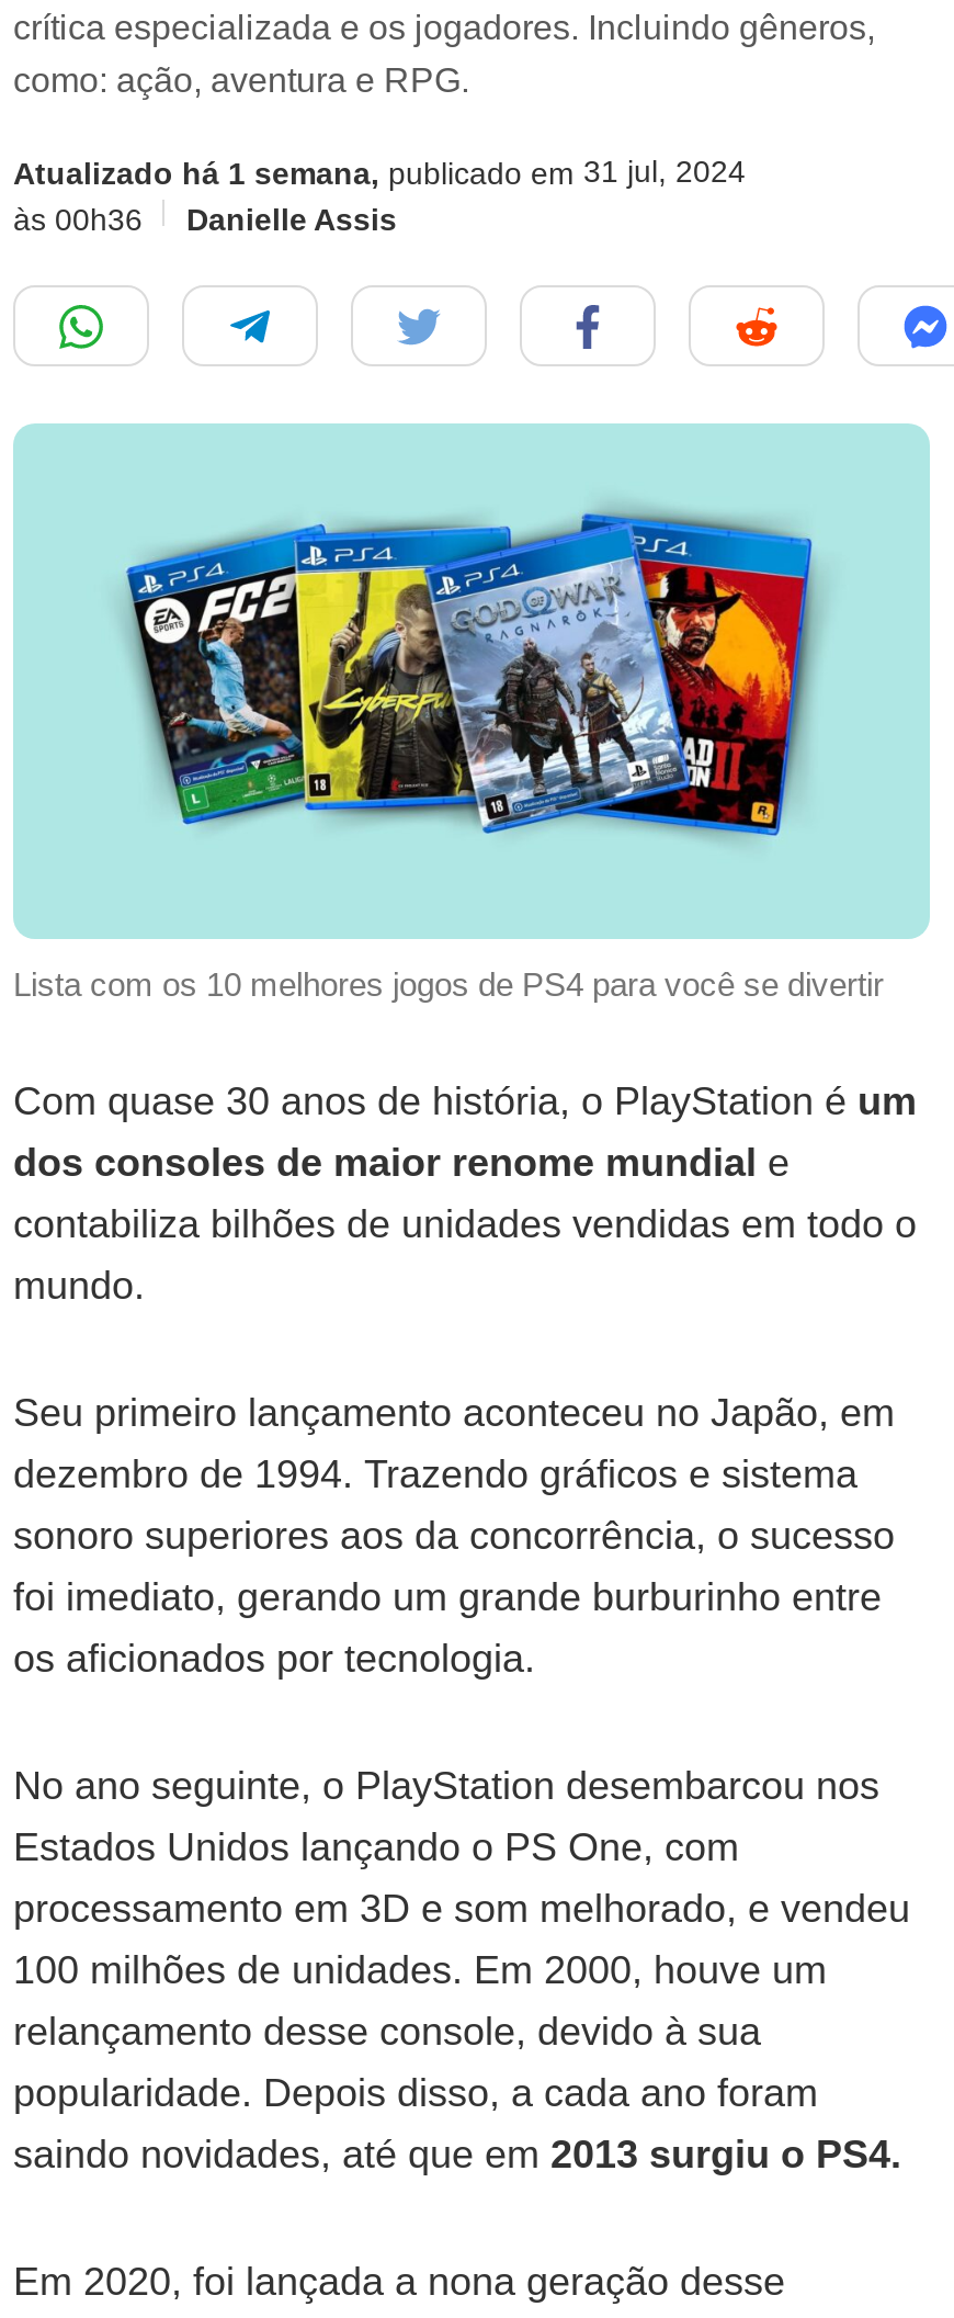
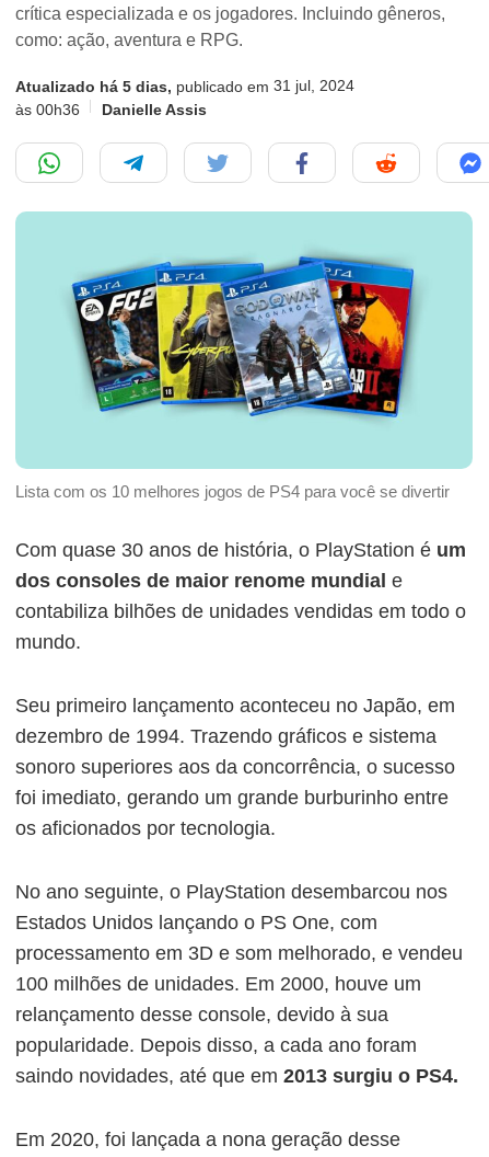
[13,154,746,190] Atualizado há 1 semana, publicado em 31 jul, 2024 -> [15,77,354,95] Atualizado há 5 dias, publicado em 31 jul, 2024

